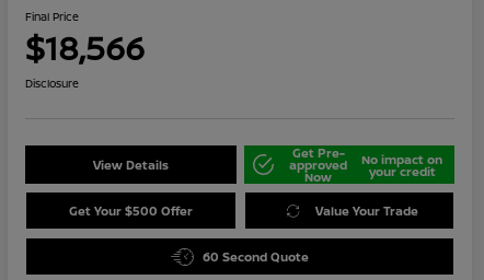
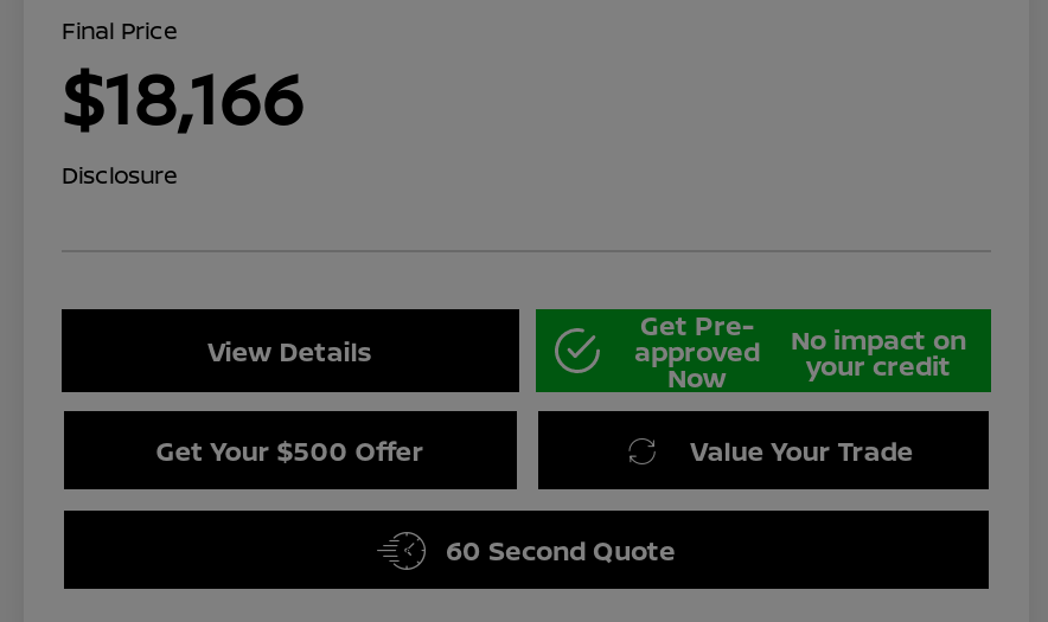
[25,25,145,70] $18,566 -> [62,49,303,146] $18,166

